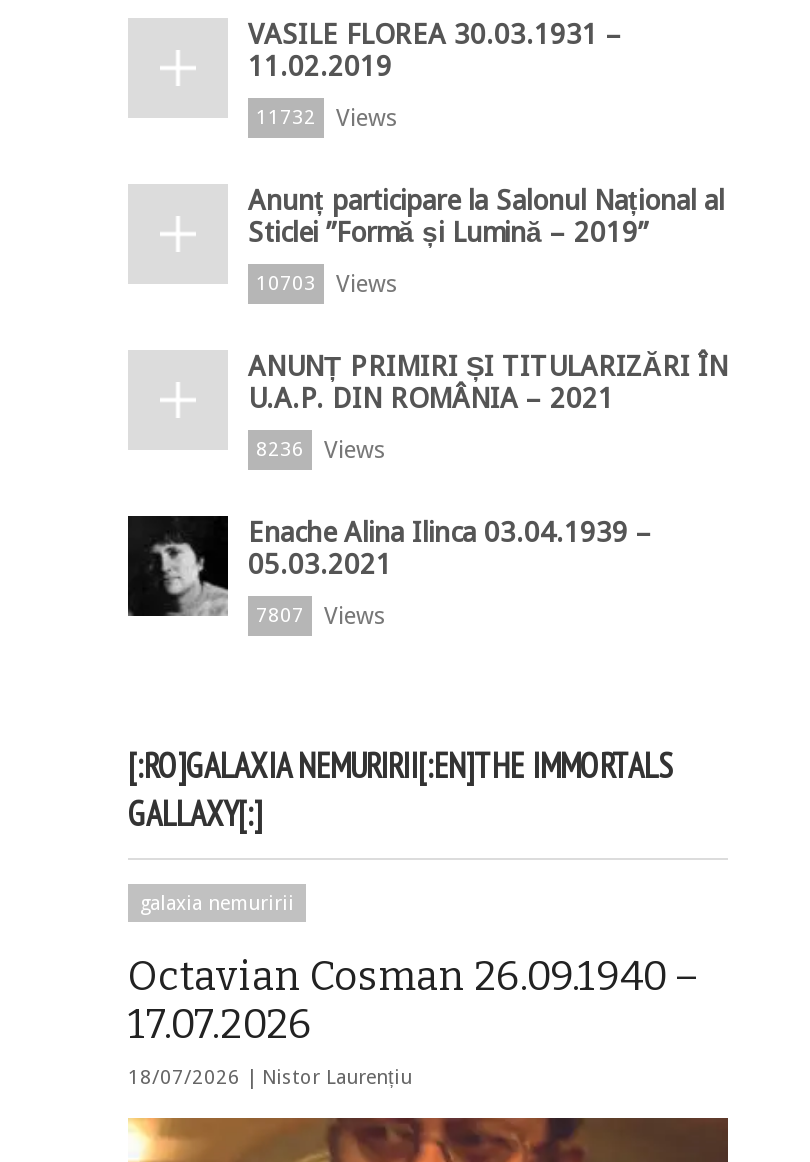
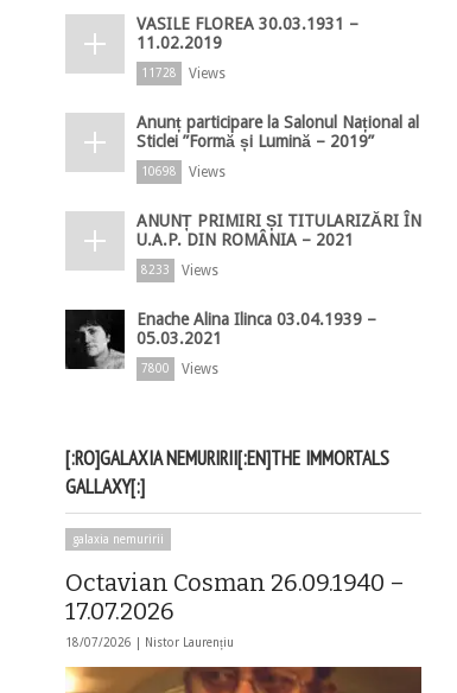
[256,104,398,132] 11732 Views -> [141,65,226,82] 11728 Views
[256,270,398,298] 10703 Views -> [141,164,226,180] 10698 Views
[256,436,386,464] 8236 Views -> [141,262,218,279] 8233 Views
[256,602,386,630] 7807 Views -> [141,361,218,377] 7800 Views

